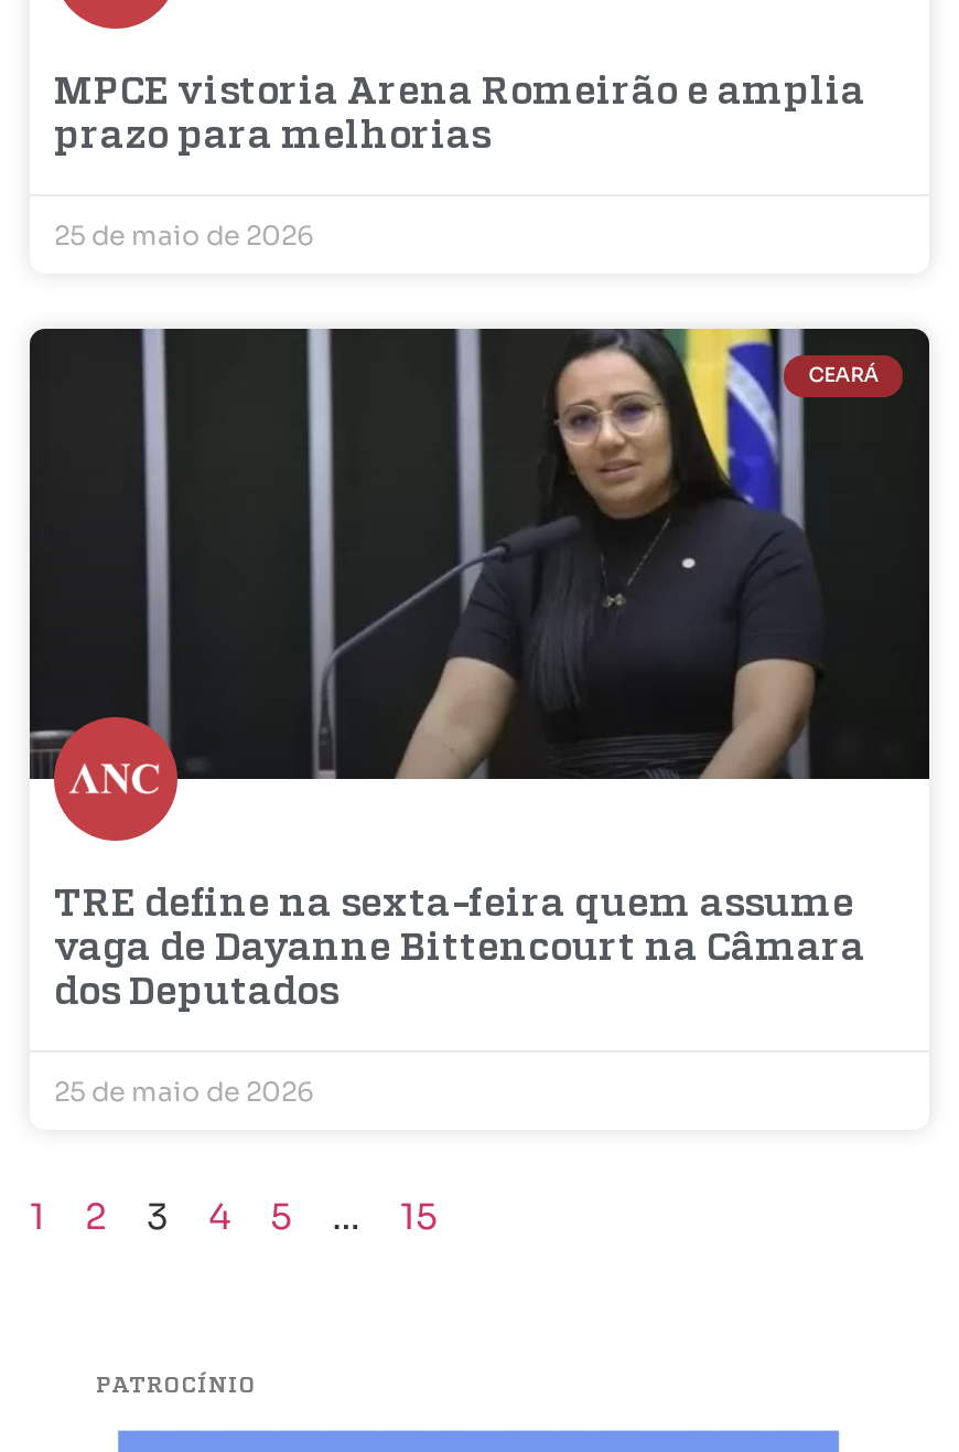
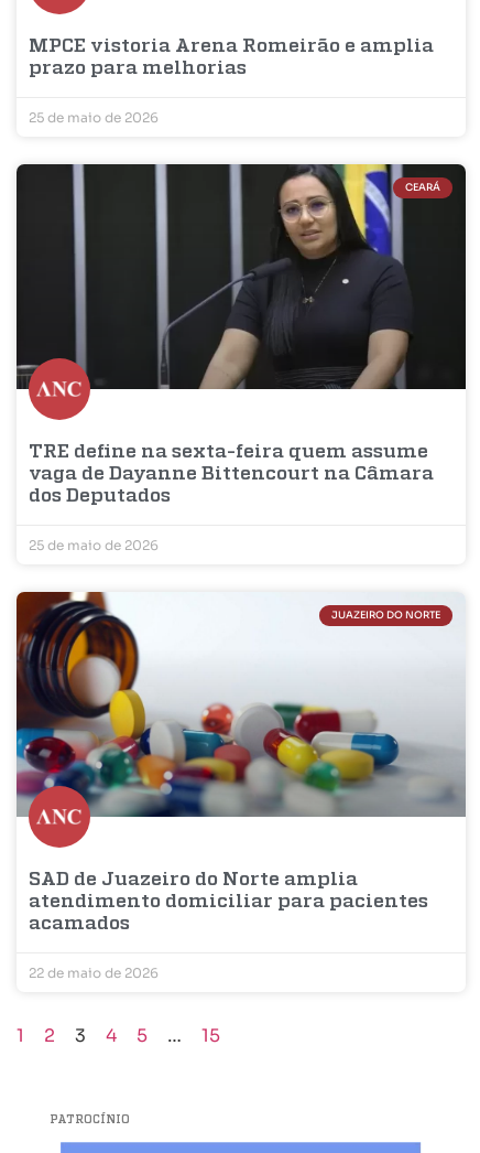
none -> [15,591,466,818] [image] | JUAZEIRO DO NORTE
none -> [29,870,428,981] SAD de Juazeiro do Norte amplia | atendimento domiciliar para pacientes | acamados | 22 de maio de 2026

